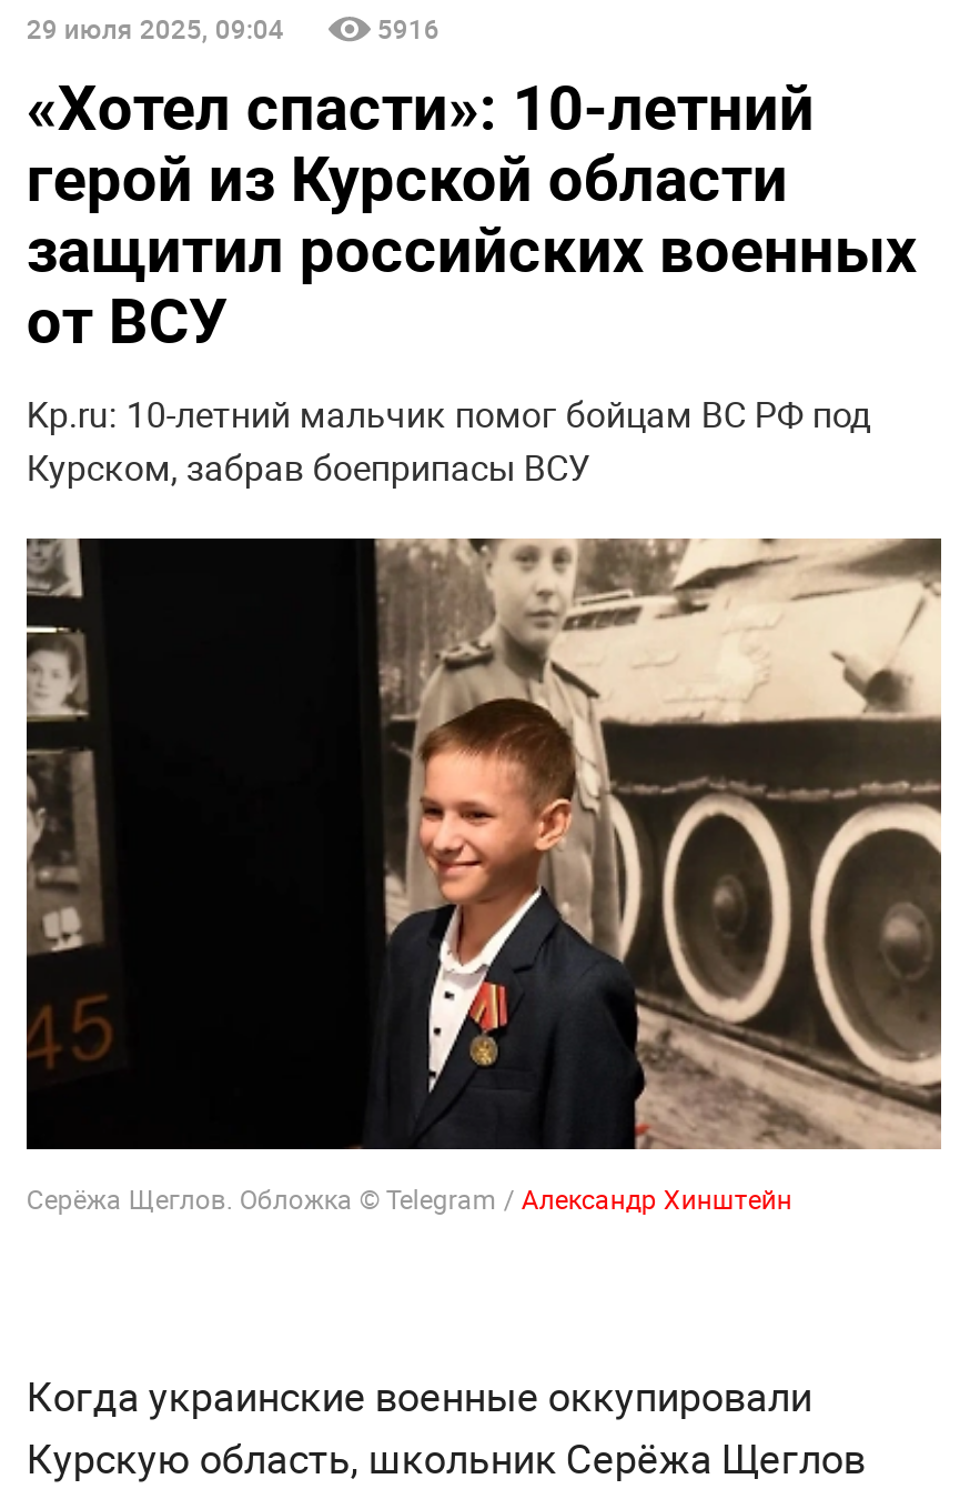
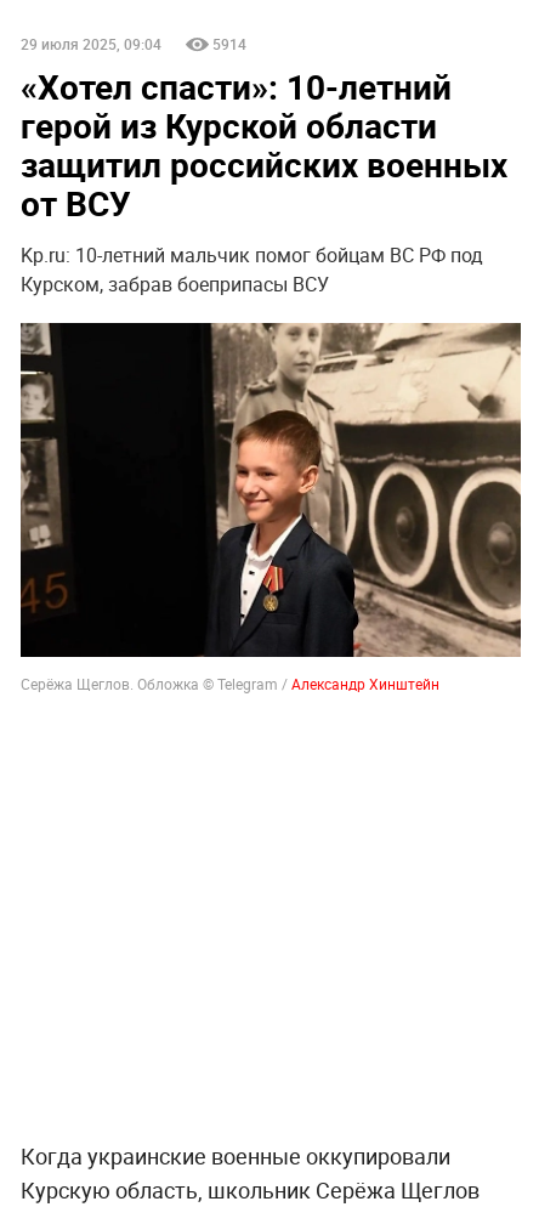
[377,10,439,45] 5916 -> [212,34,246,53] 5914

